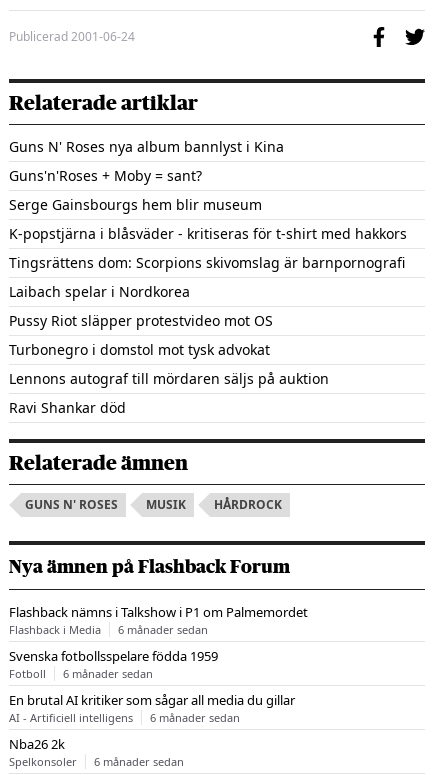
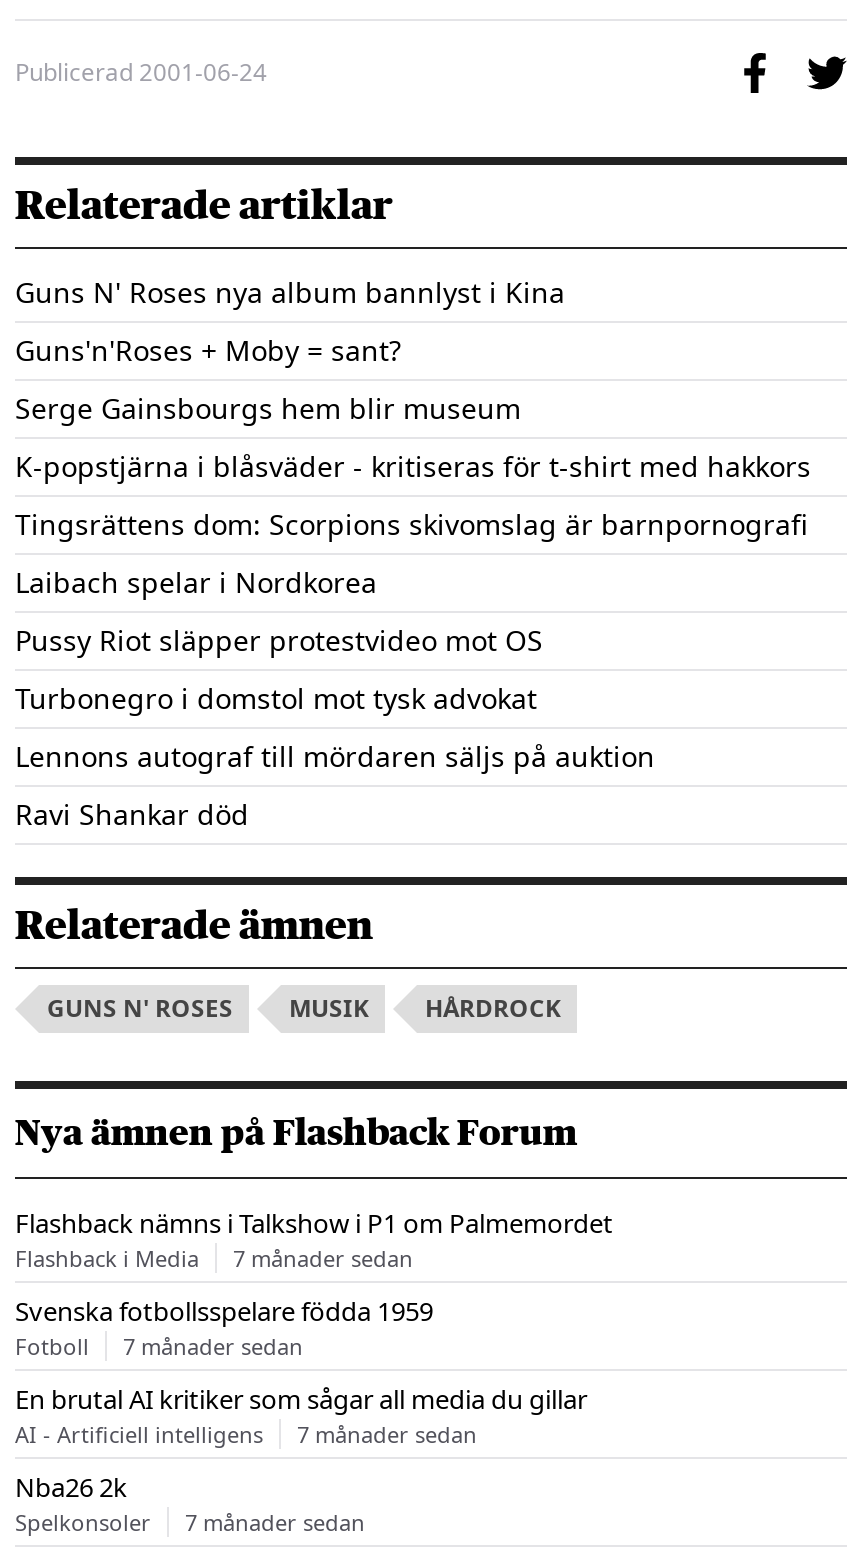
[118,622,208,637] 6 månader sedan -> [233,1243,413,1273] 7 månader sedan
[63,666,153,681] 6 månader sedan -> [123,1331,303,1361] 7 månader sedan
[150,710,240,725] 6 månader sedan -> [297,1419,477,1449] 7 månader sedan
[94,754,184,769] 6 månader sedan -> [185,1507,365,1537] 7 månader sedan

